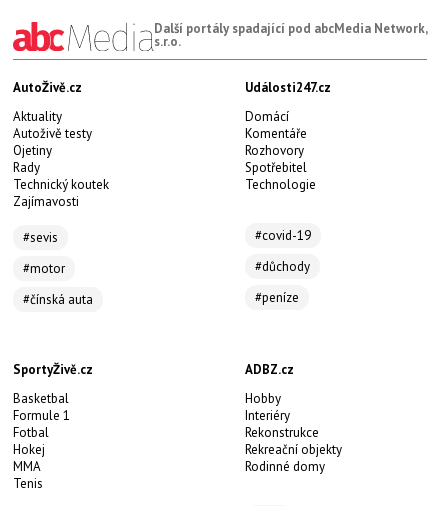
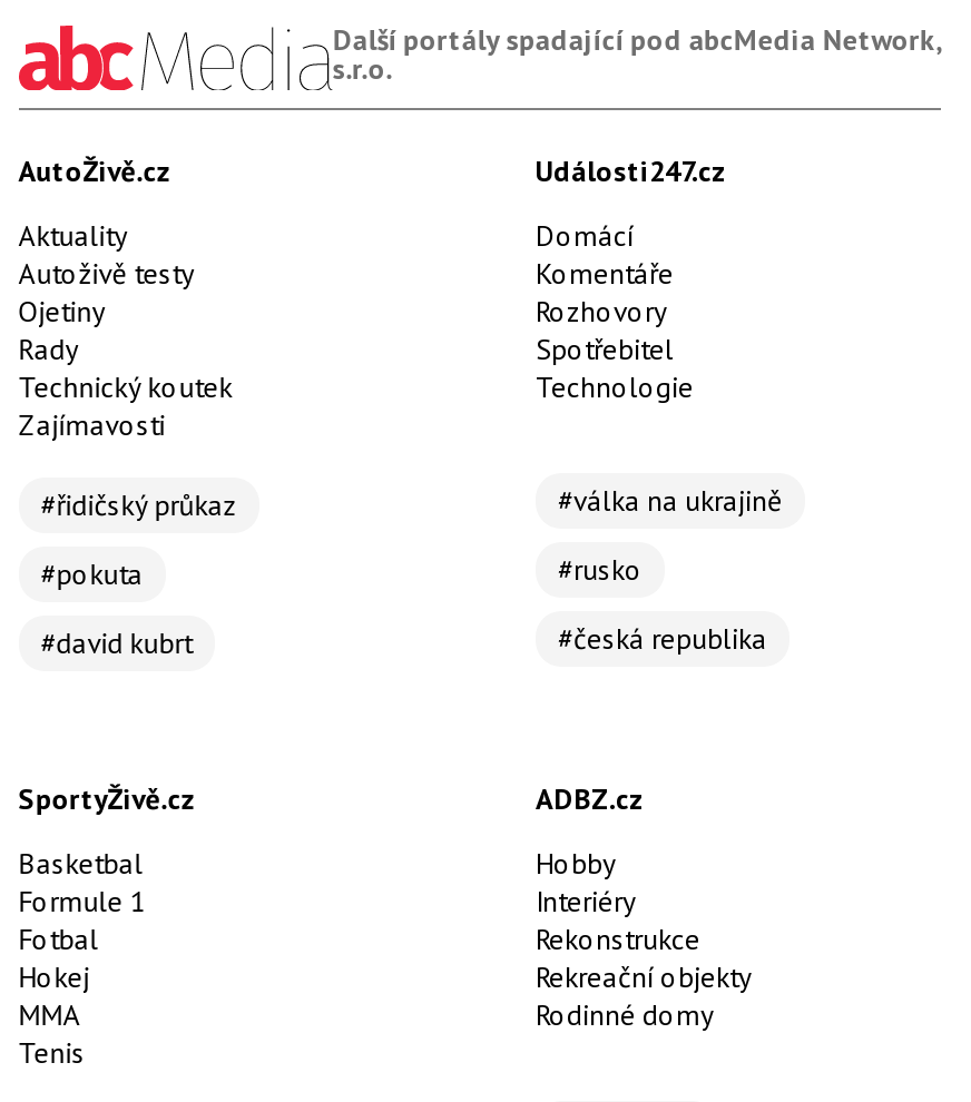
[23,229,58,246] #sevis -> [41,486,237,524] #řidičský průkaz
[255,227,311,244] #covid-19 -> [558,482,783,520] #válka na ukrajině
[23,260,65,277] #motor -> [41,555,143,593] #pokuta
[255,258,310,275] #důchody -> [558,551,643,589] #rusko
[23,291,93,308] #čínská auta -> [41,624,192,662] #david kubrt
[255,289,299,306] #peníze -> [558,620,767,658] #česká republika

